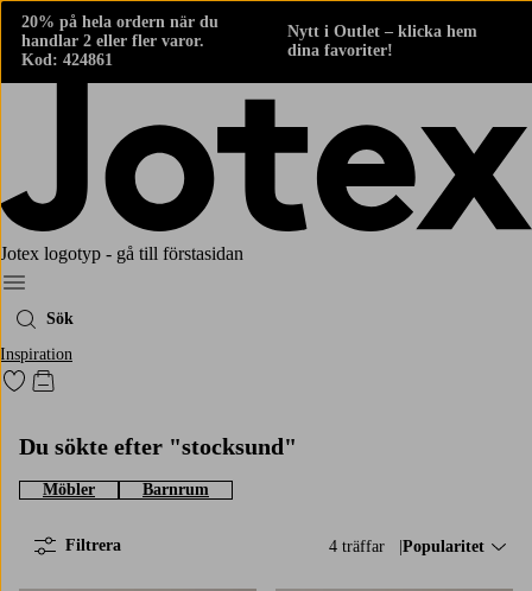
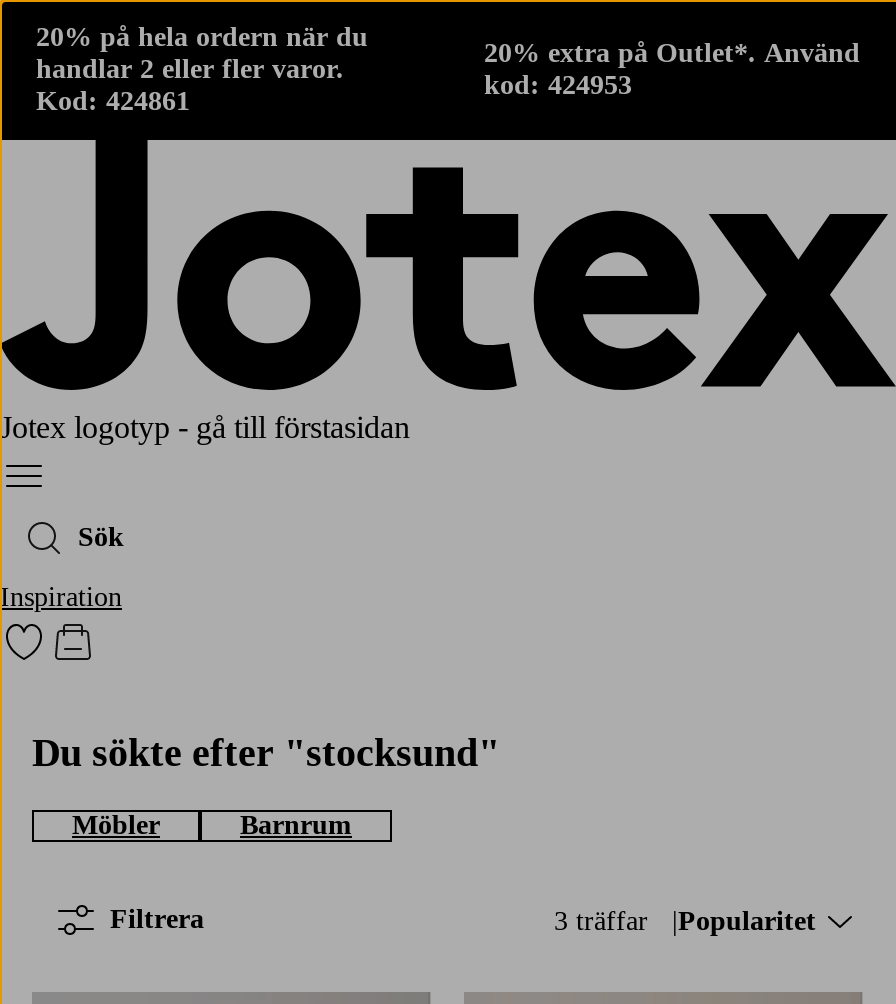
[287,23,477,59] Nytt i Outlet – klicka hem | dina favoriter! -> [484,38,860,100] 20% extra på Outlet*. Använd | kod: 424953
[329,537,385,555] 4 träffar -> [554,906,648,936] 3 träffar

